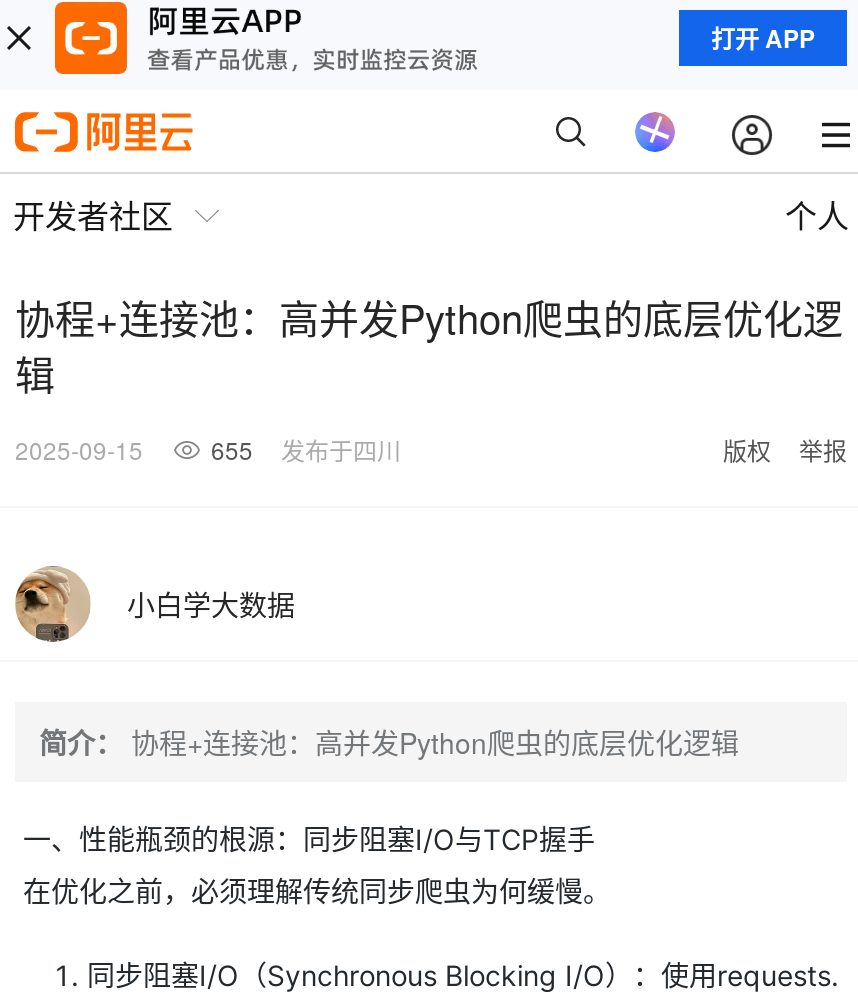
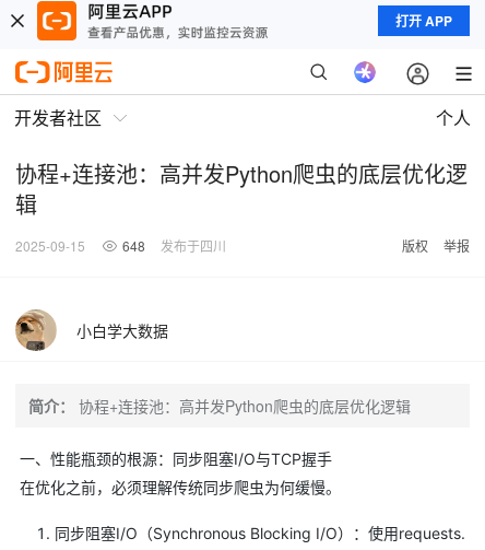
[15,432,401,466] 2025-09-15 655 发布于四川 -> [15,236,226,255] 2025-09-15 648 发布于四川

